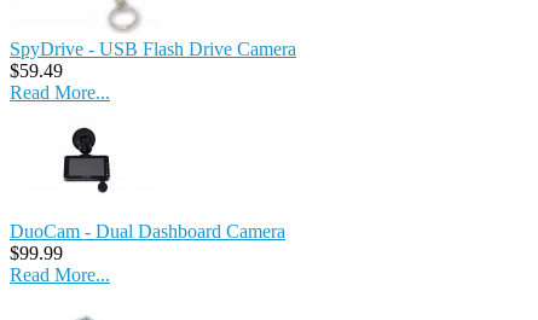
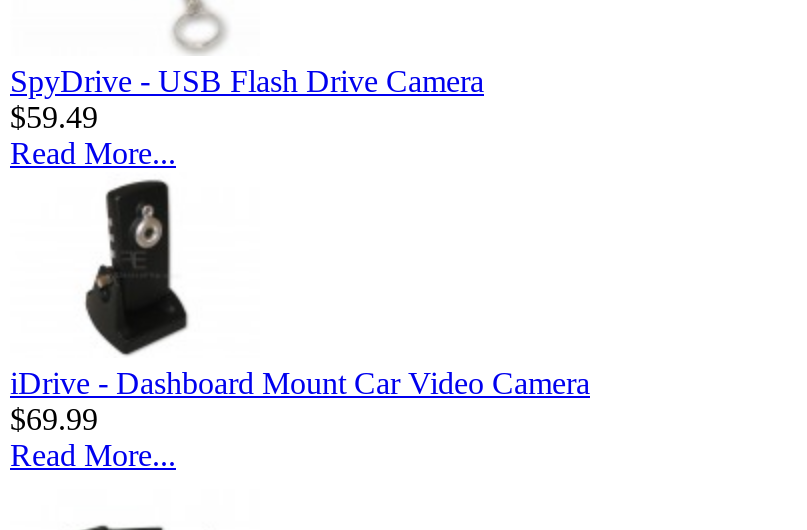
[10,109,285,263] [image] | DuoCam - Dual Dashboard Camera | $99.99 -> [10,178,590,436] [image] | iDrive - Dashboard Mount Car Video Camera | $69.99

